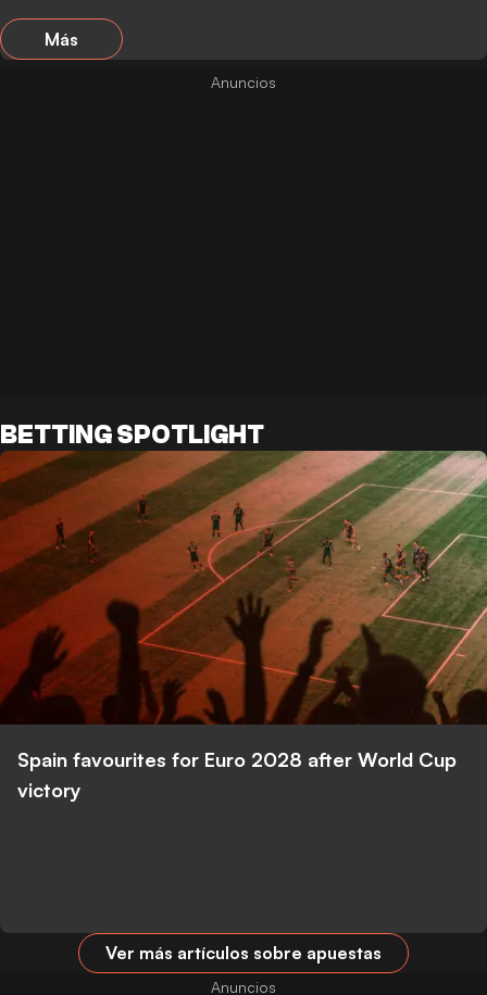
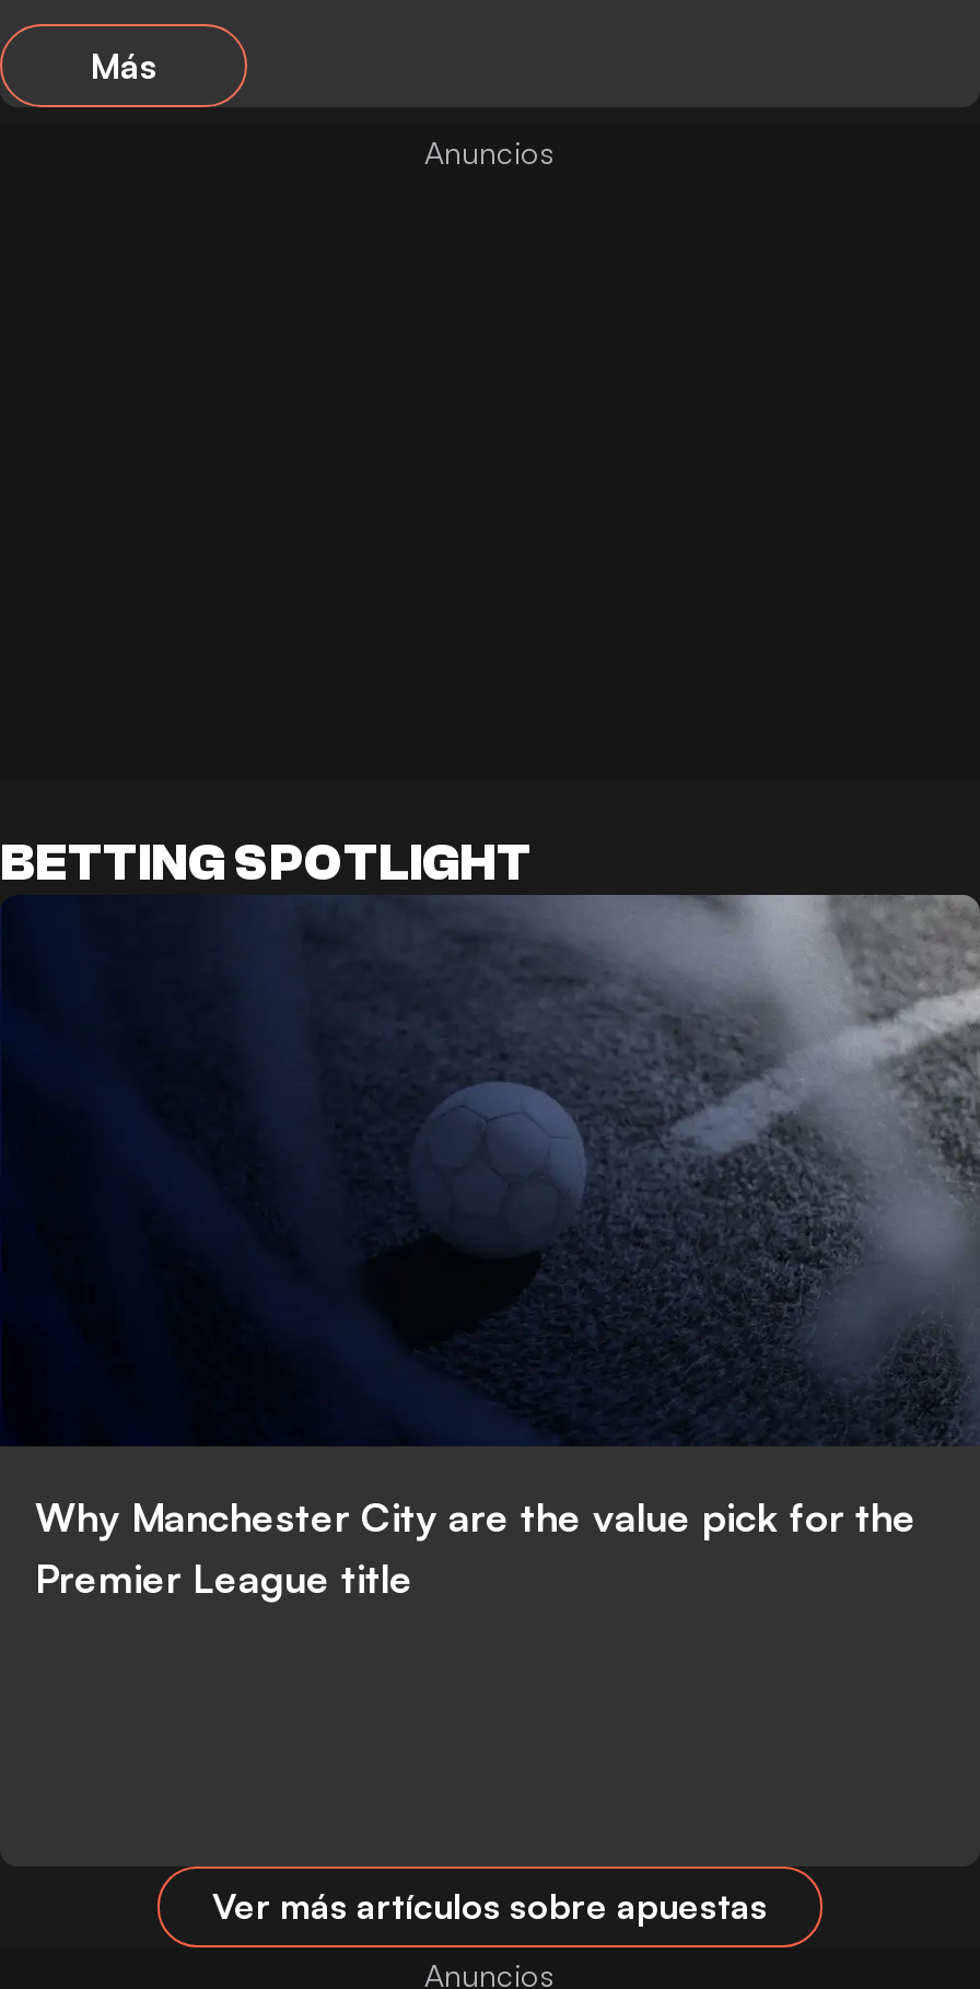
[3,450,484,802] [image] | Spain favourites for Euro 2028 after World Cup | victory -> [7,893,973,1602] [image] | Why Manchester City are the value pick for the | Premier League title

